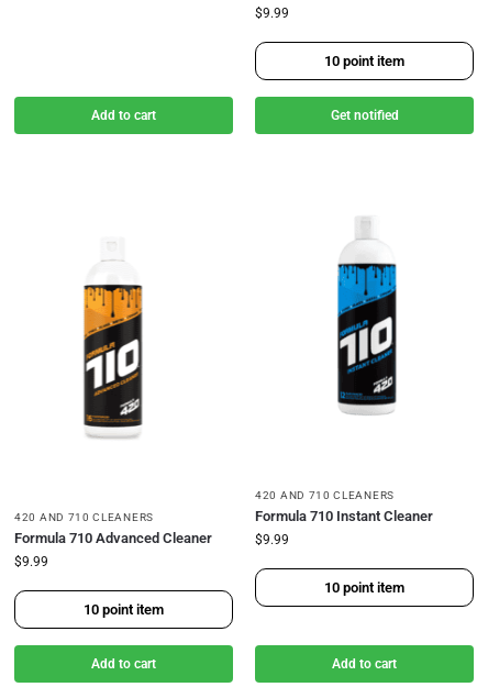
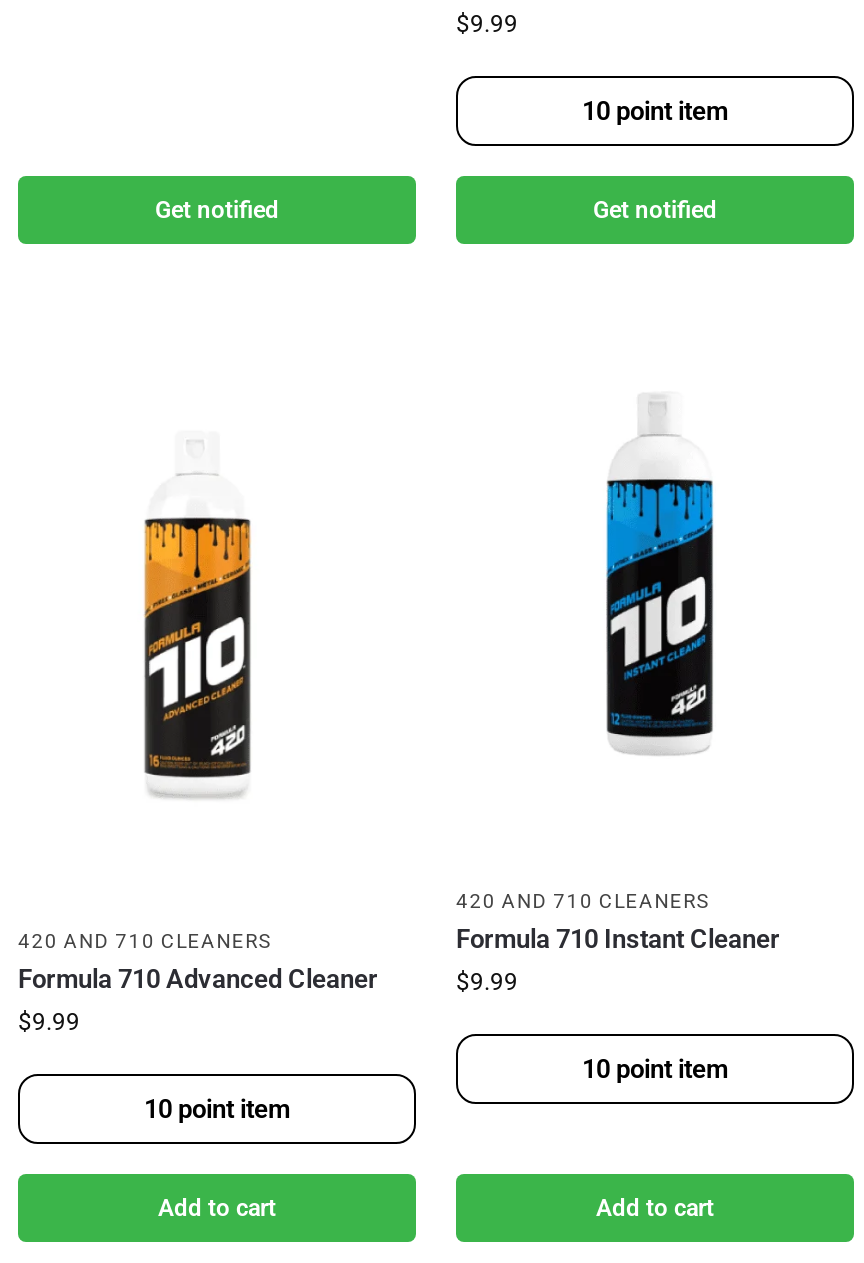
[91,108,156,123] Add to cart -> [155,196,279,224] Get notified

